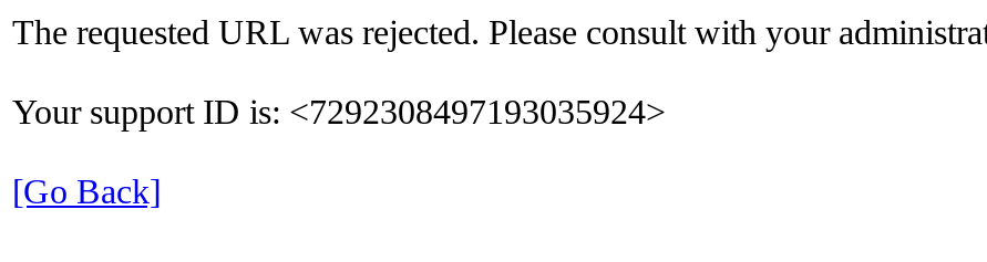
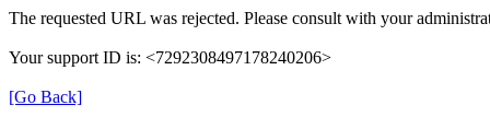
[12,93,666,130] Your support ID is: <7292308497193035924> -> [9,48,331,67] Your support ID is: <7292308497178240206>

